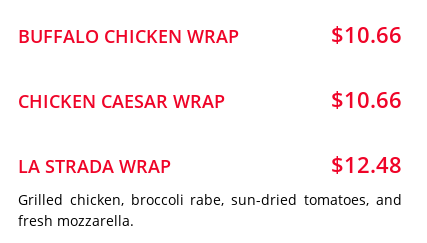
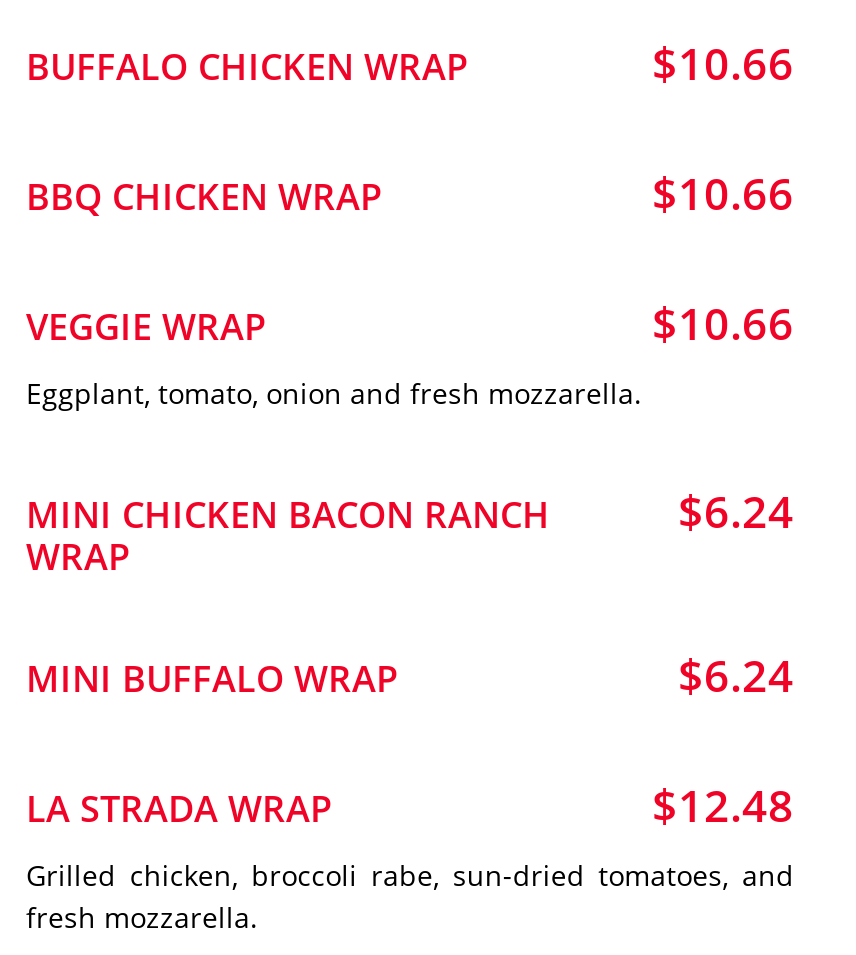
[18,89,225,113] CHICKEN CAESAR WRAP -> [26,172,382,220] BBQ CHICKEN WRAP
none -> [26,292,794,580] VEGGIE WRAP | $10.66 | Eggplant, tomato, onion and fresh mozzarella. | MINI CHICKEN BACON RANCH | WRAP
none -> [26,480,794,704] $6.24 | MINI BUFFALO WRAP | $6.24

